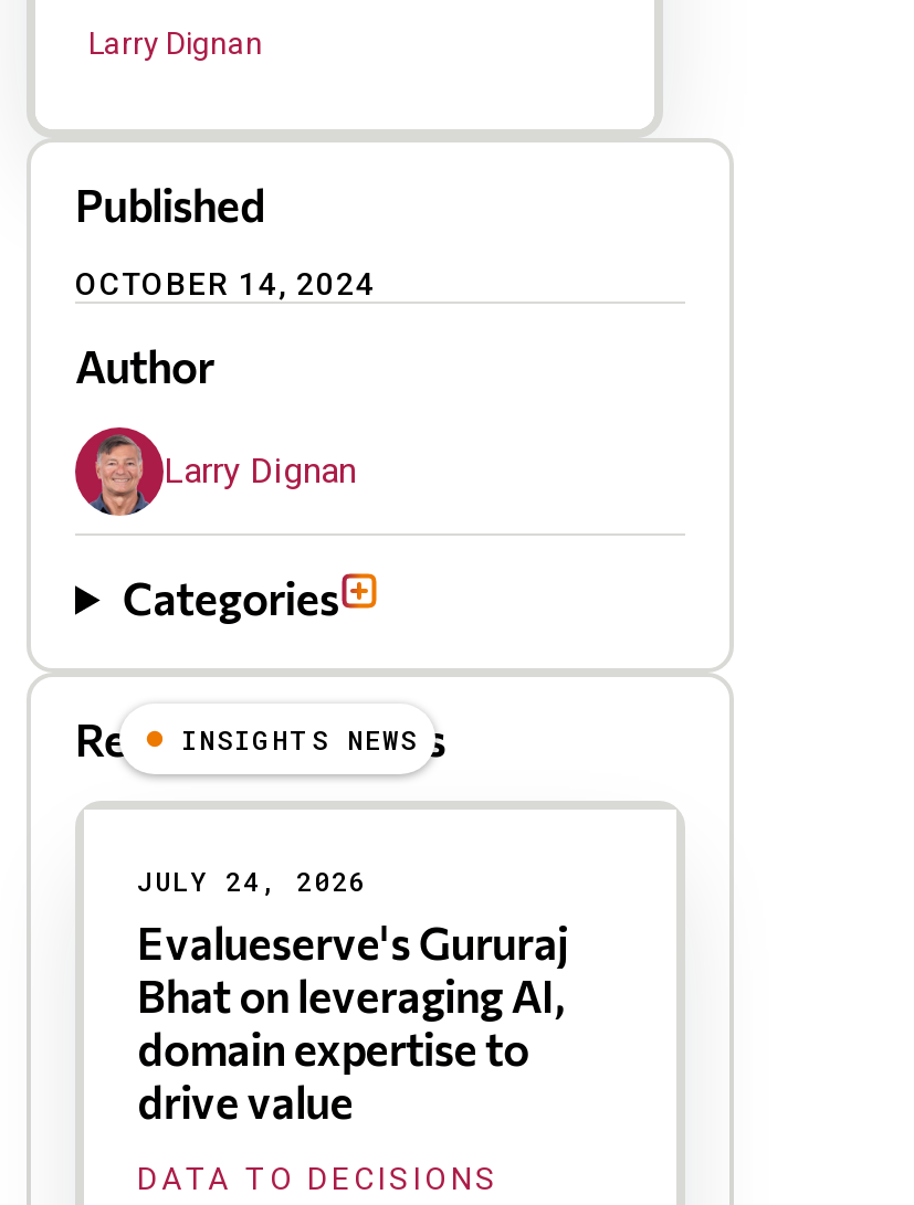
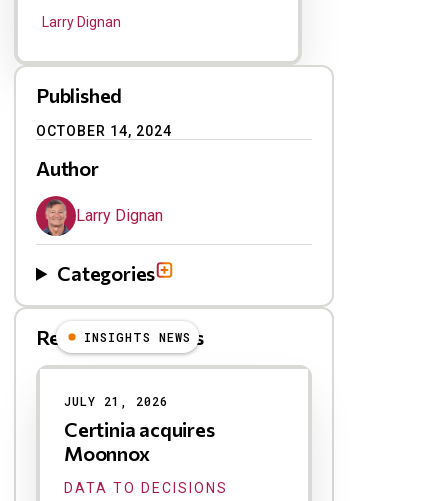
[137,862,568,1127] JULY 24, 2026 | Evalueserve's Gururaj | Bhat on leveraging AI, | domain expertise to | drive value -> [64,393,215,465] JULY 21, 2026 | Certinia acquires | Moonnox

